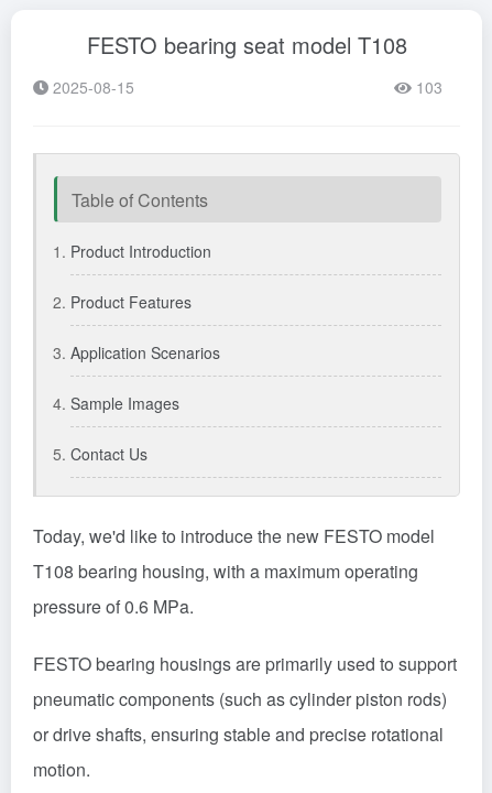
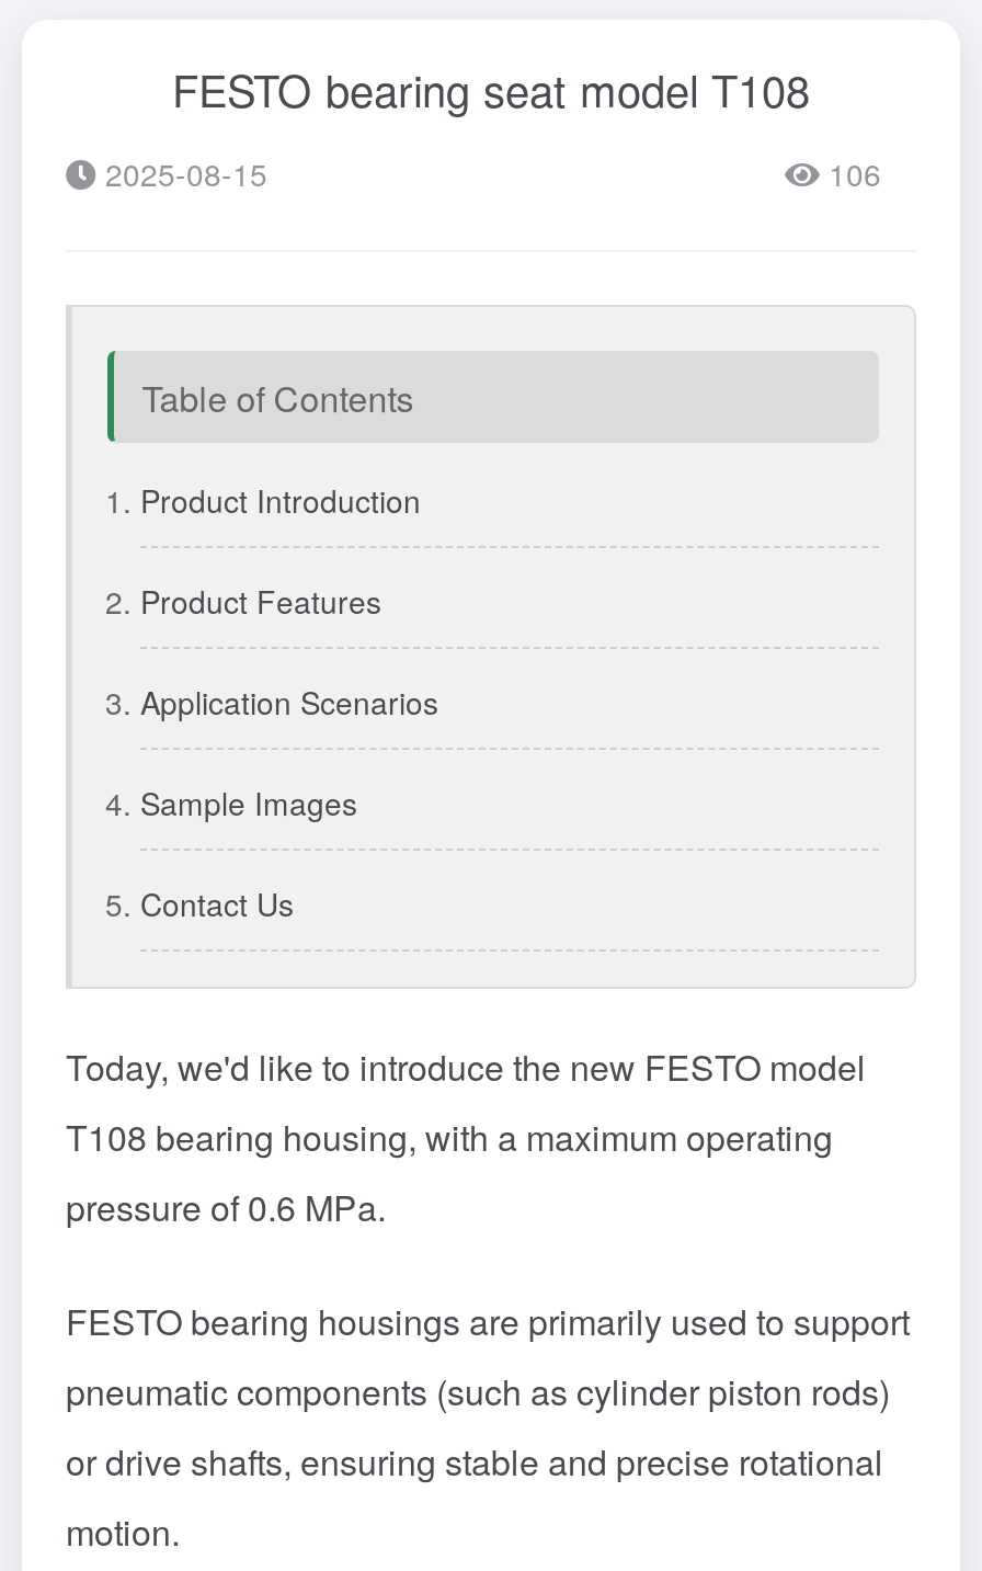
[412,76,442,98] 103 -> [820,151,881,194] 106

